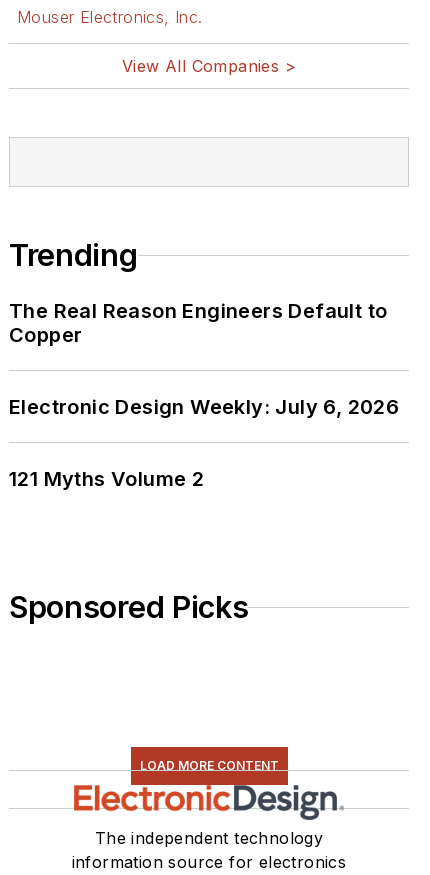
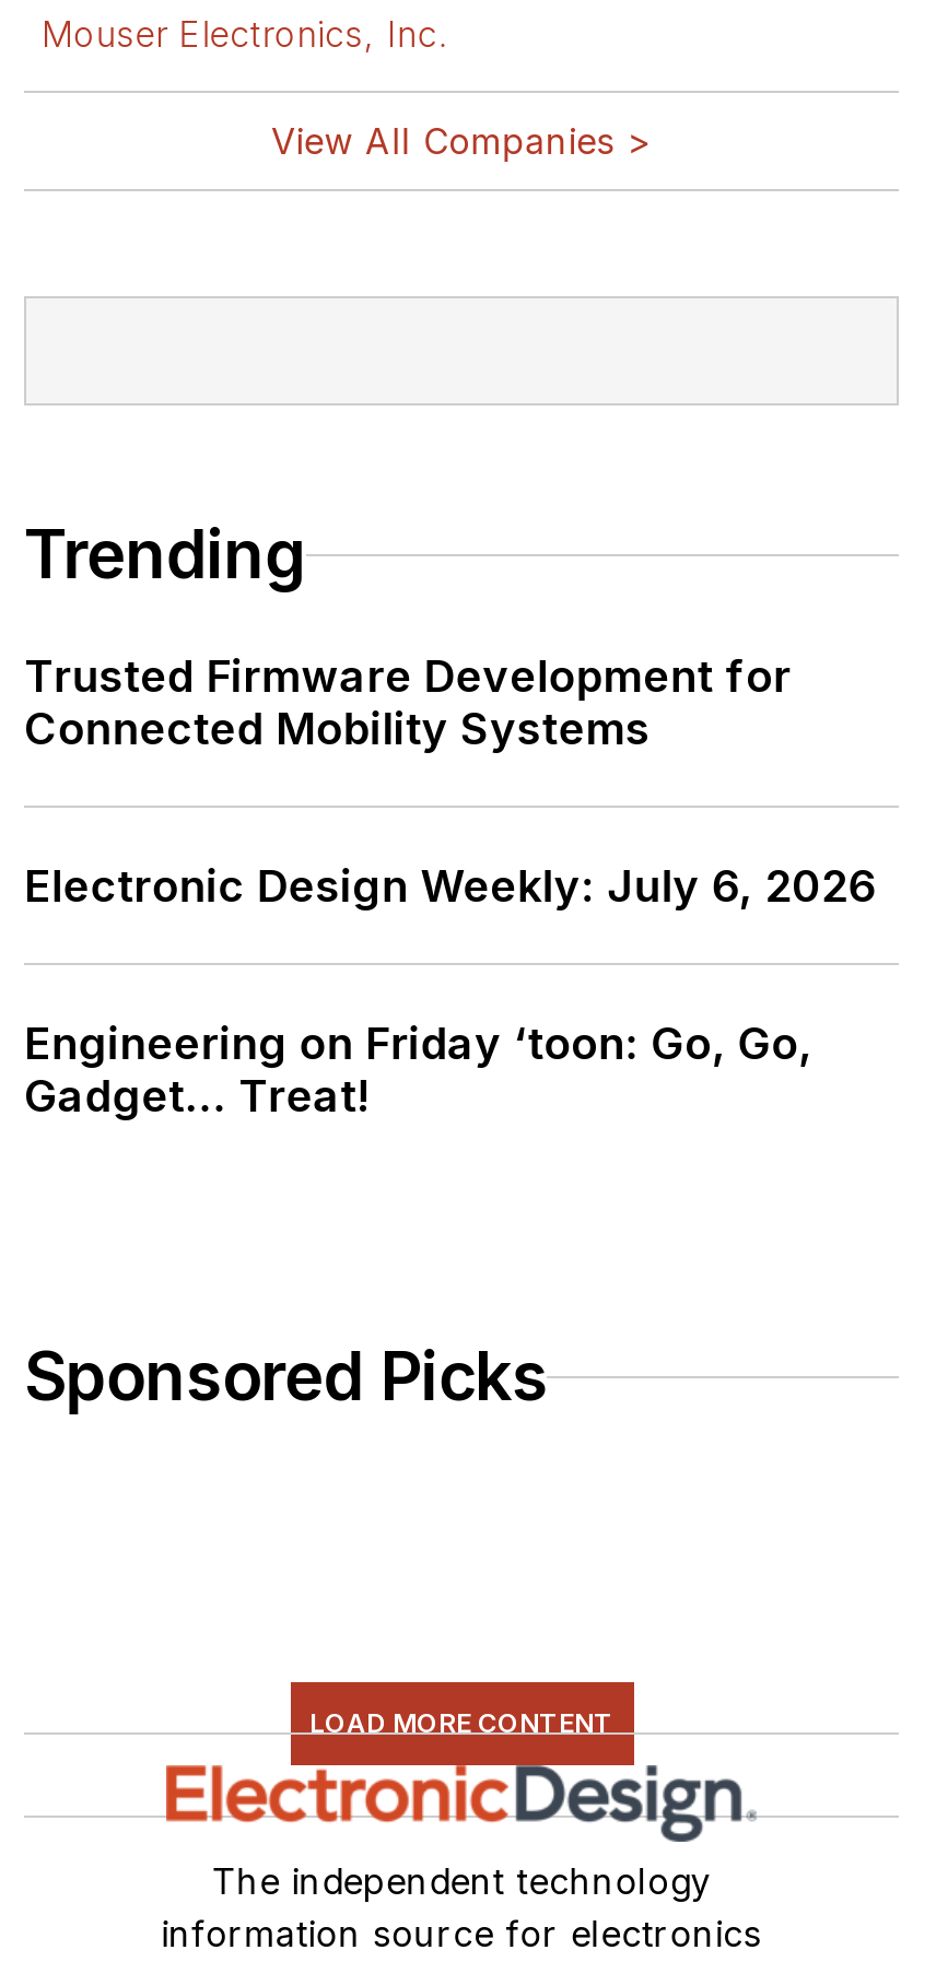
[9,299,387,347] The Real Reason Engineers Default to | Copper -> [24,651,791,756] Trusted Firmware Development for | Connected Mobility Systems
[9,467,204,491] 121 Myths Volume 2 -> [24,1019,812,1124] Engineering on Friday ‘toon: Go, Go, | Gadget... Treat!

